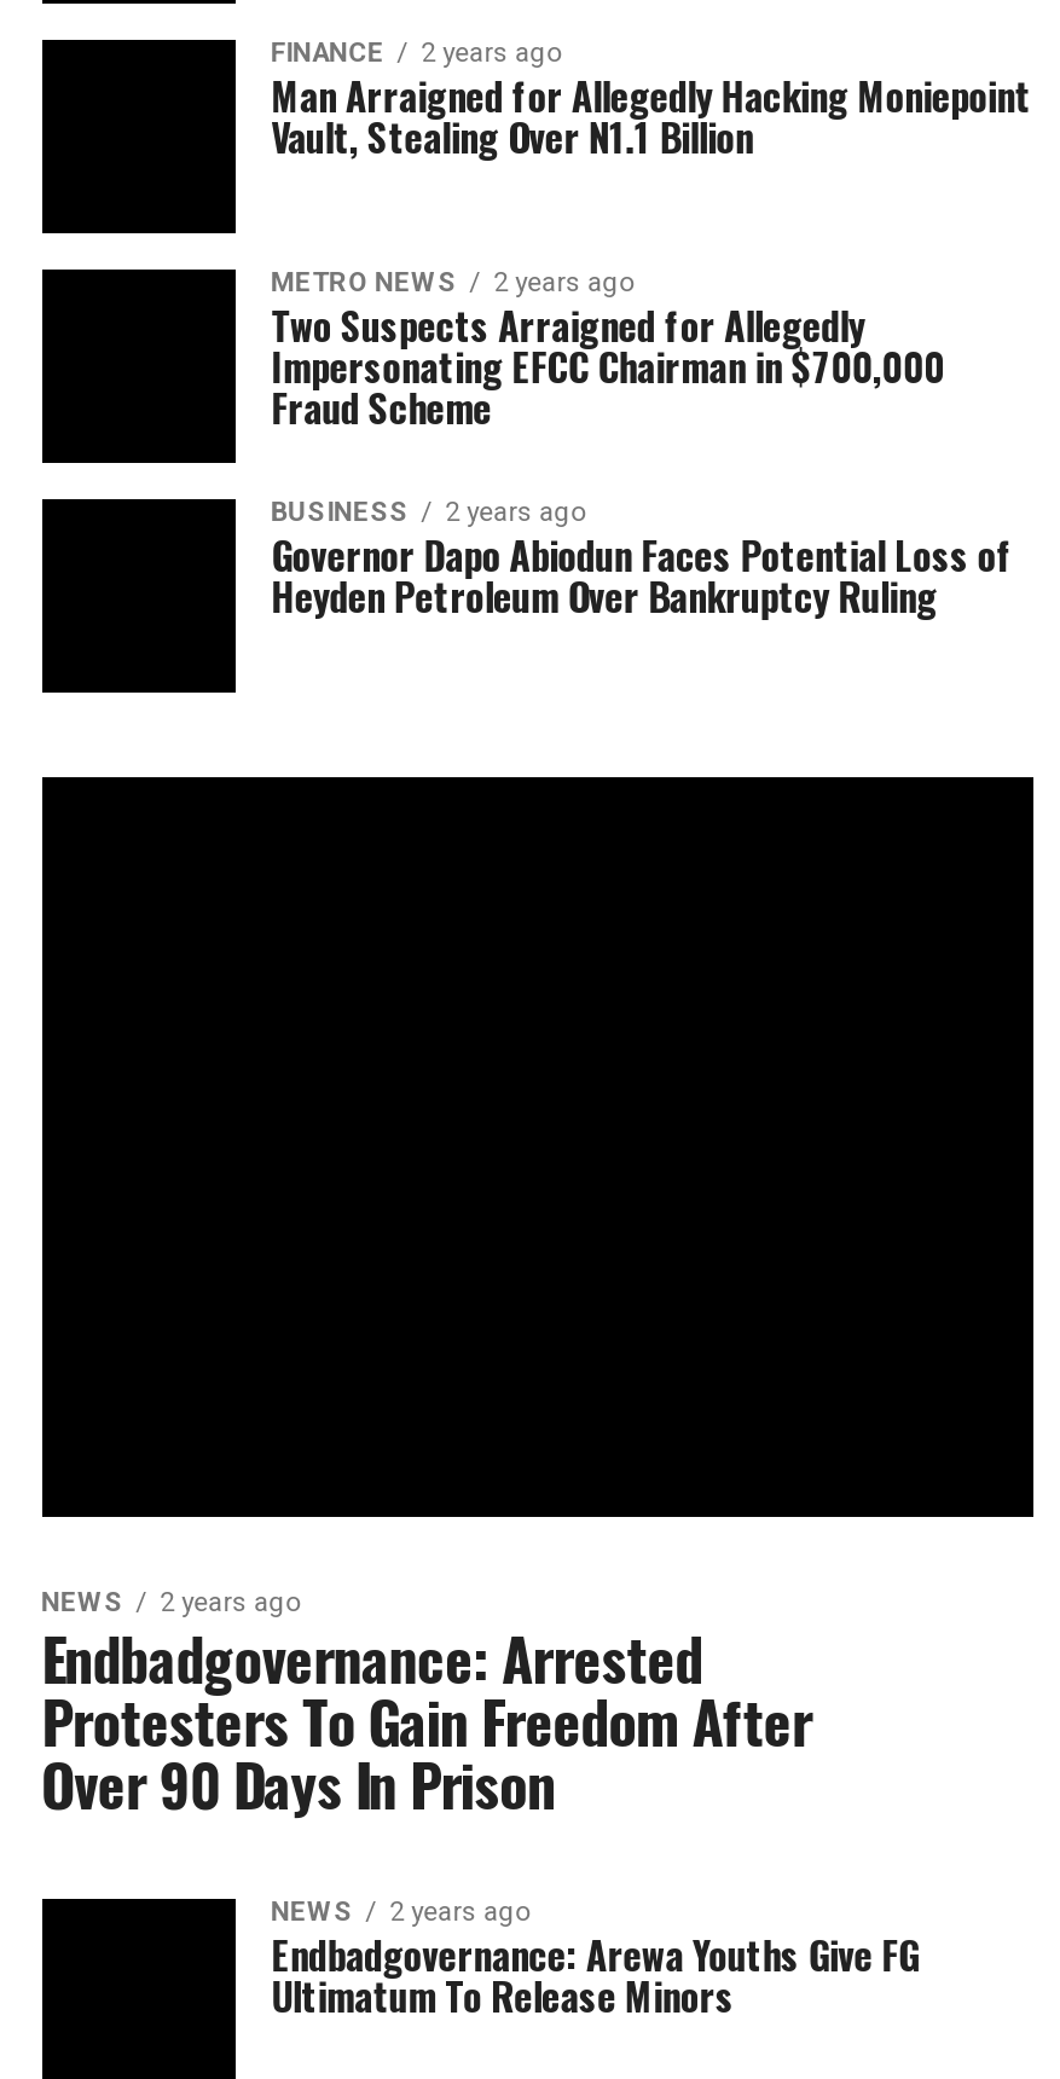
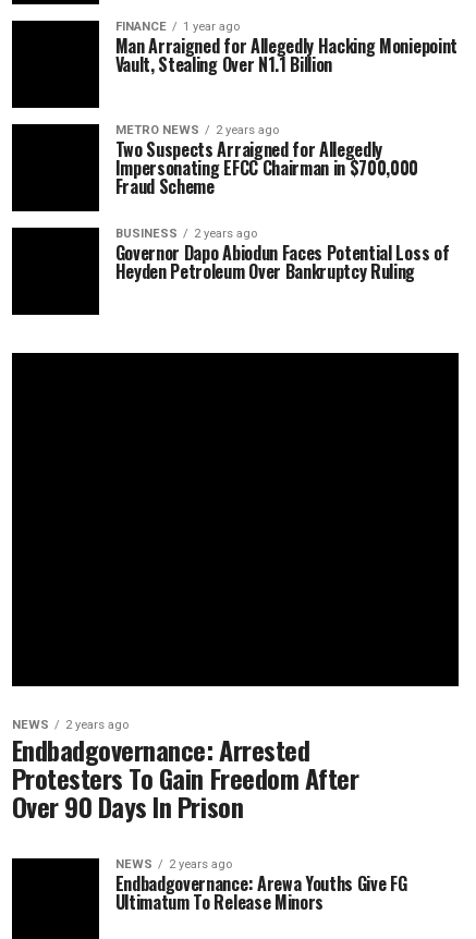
[271,37,561,69] FINANCE 2 years ago -> [115,20,239,34] FINANCE 1 year ago

